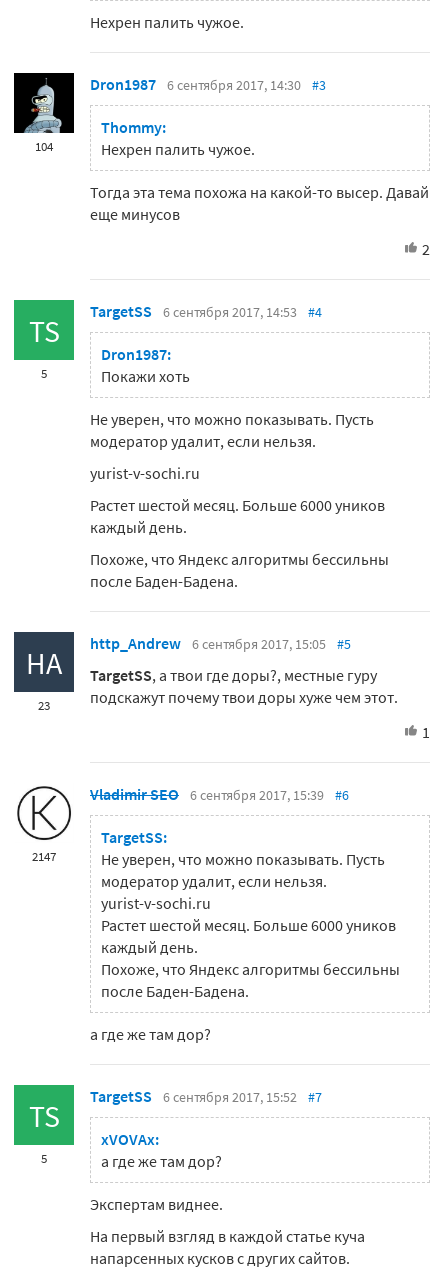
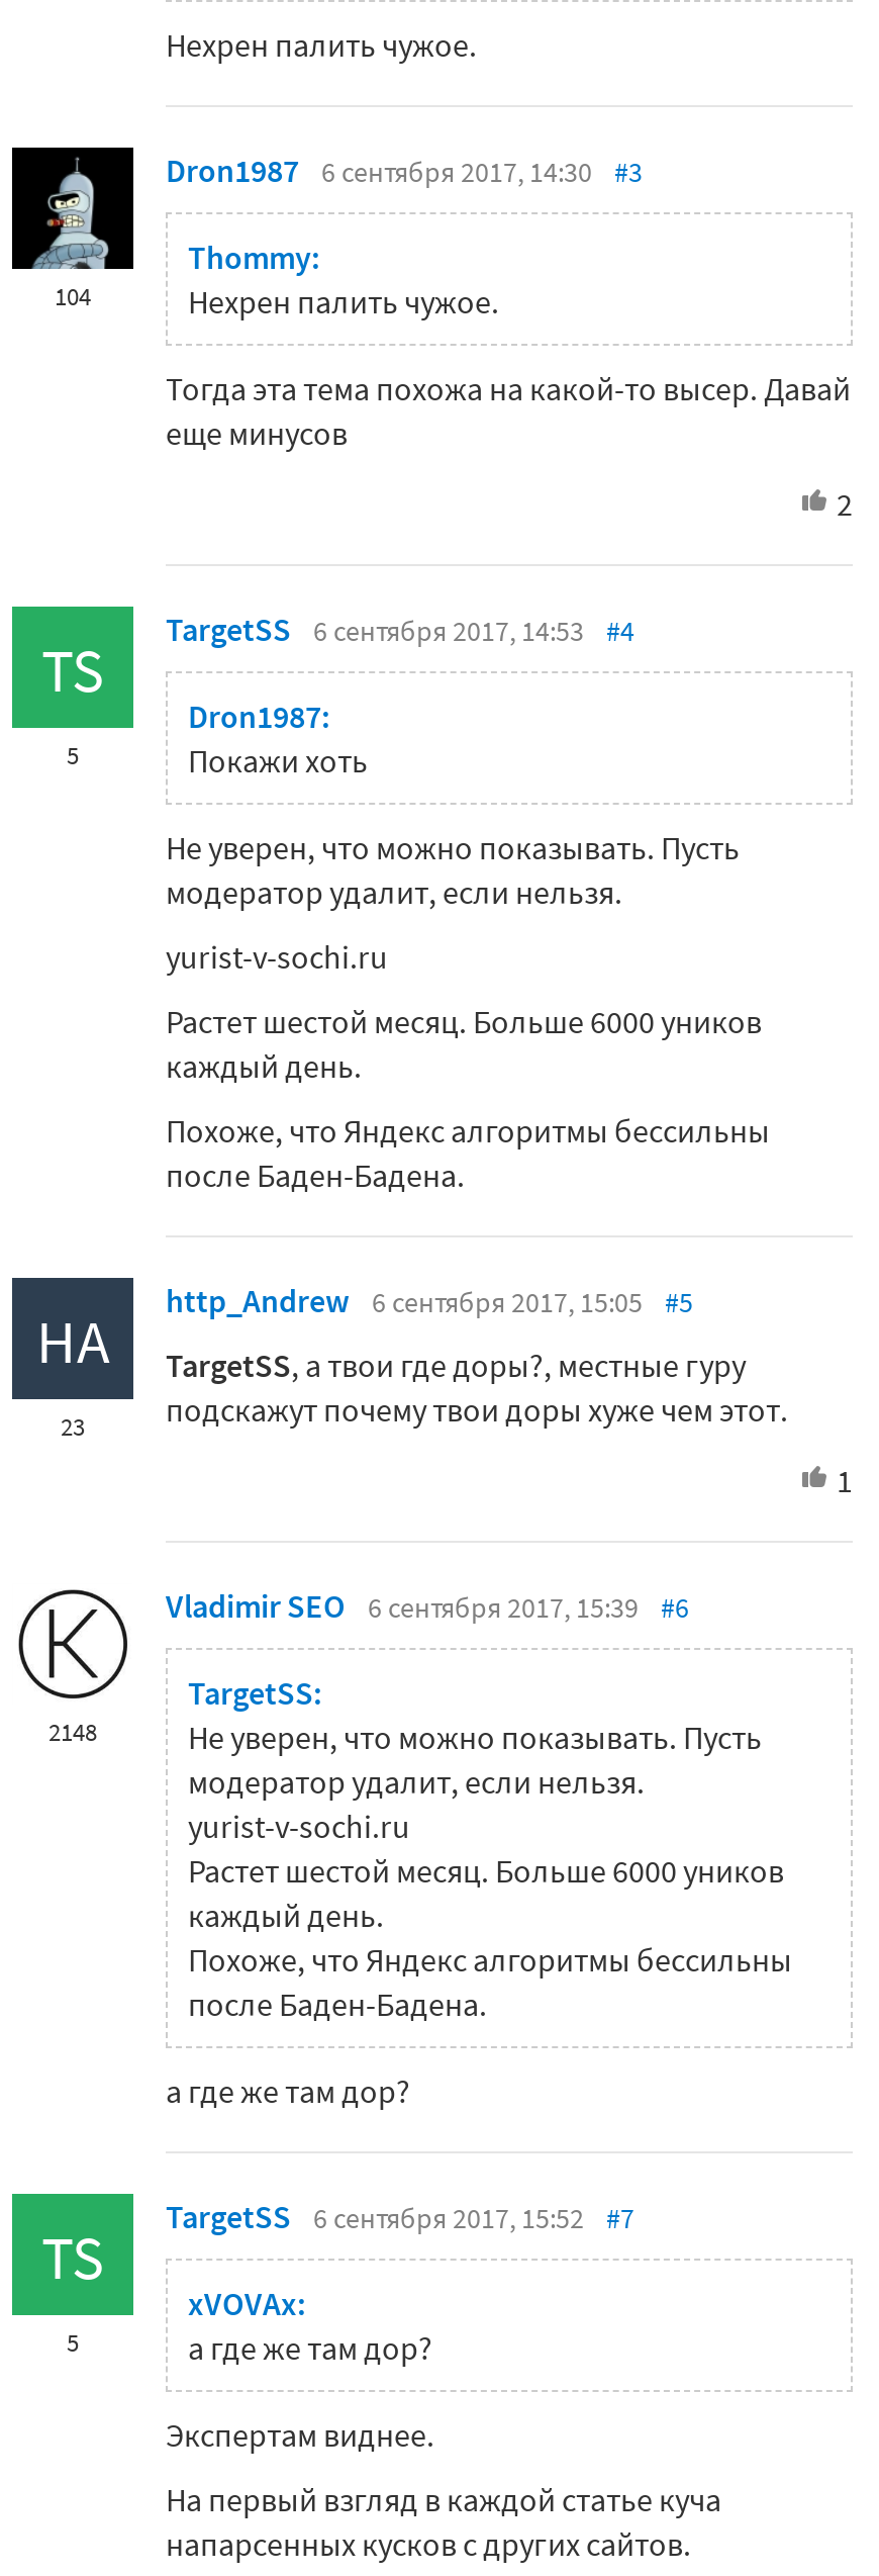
[32,849,56,864] 2147 -> [48,1717,97,1747] 2148

